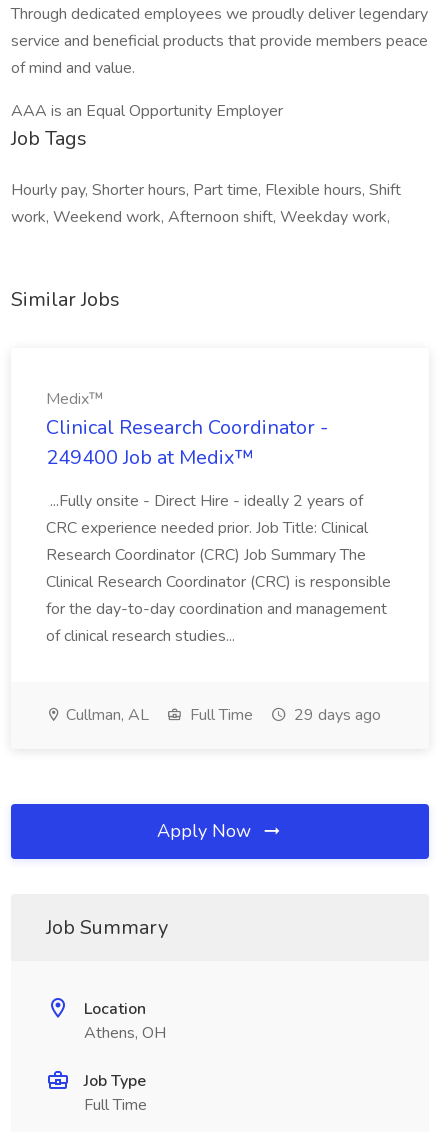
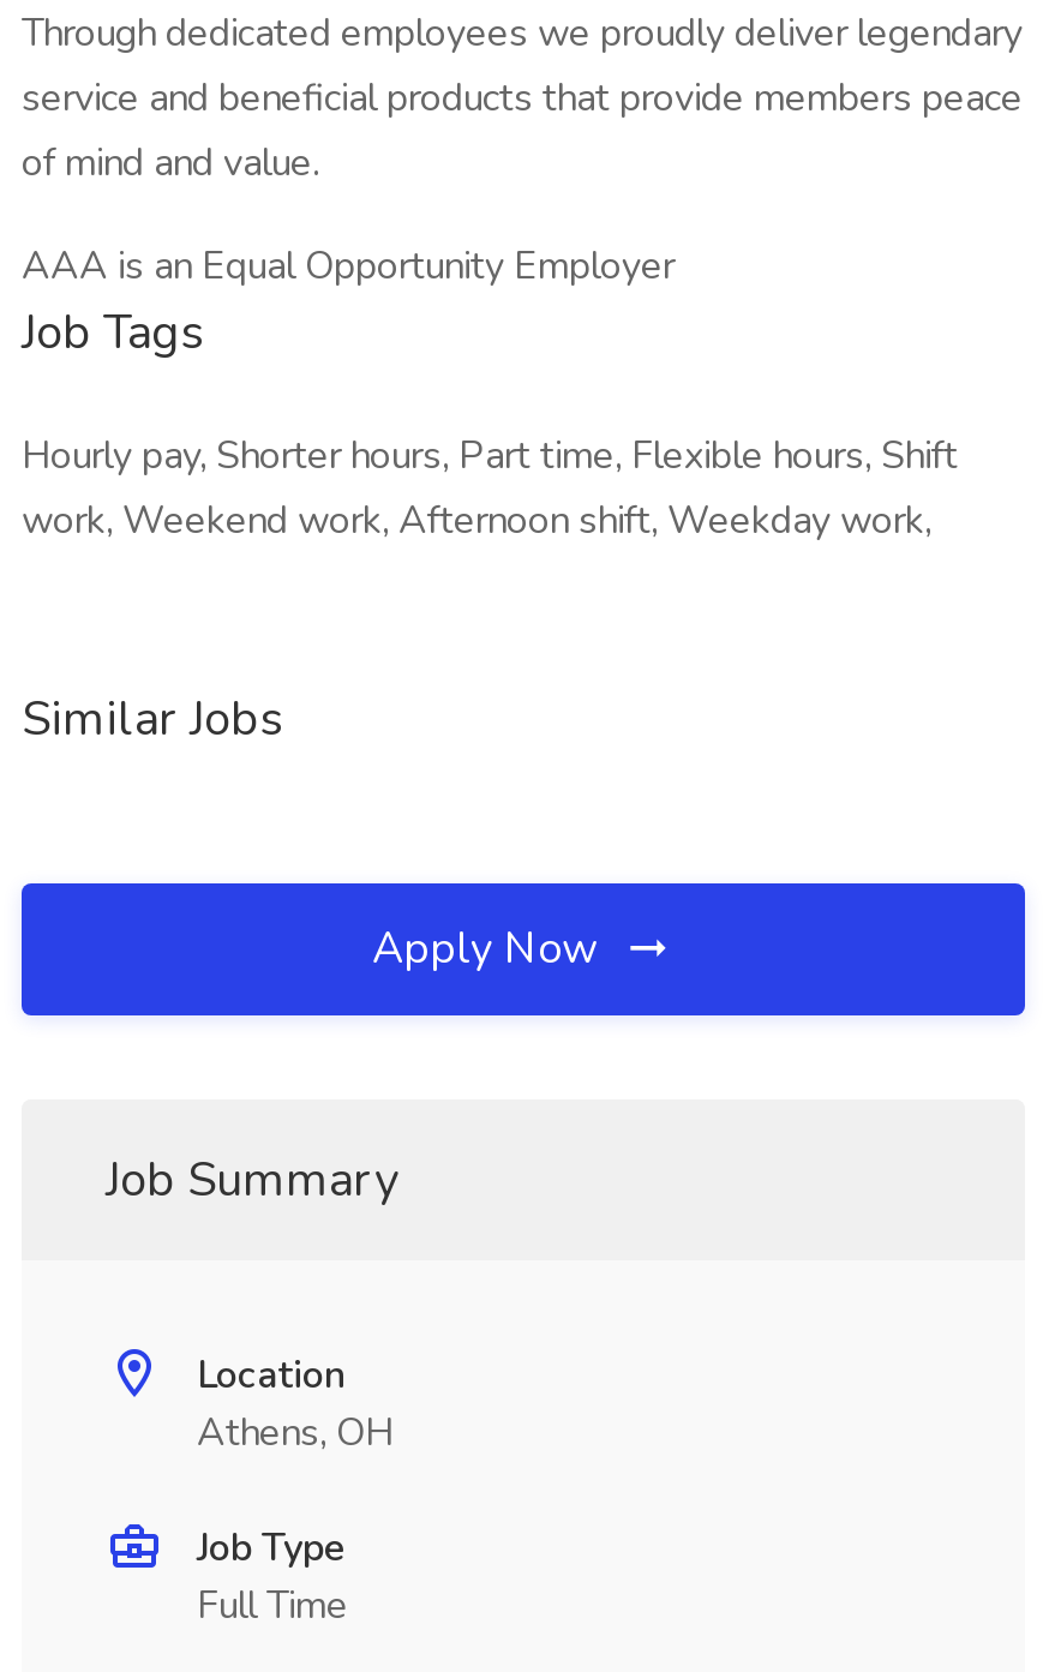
[46,388,391,647] Medix™ | Clinical Research Coordinator - | 249400 Job at Medix™ | ...Fully onsite - Direct Hire - ideally 2 years of | CRC experience needed prior. Job Title: Clinical | Research Coordinator (CRC) Job Summary The | Clinical Research Coordinator (CRC) is responsible | for the day-to-day coordination and management | of clinical research studies... -> none
[62,704,381,726] Cullman, AL | Full Time | 29 days ago -> none

